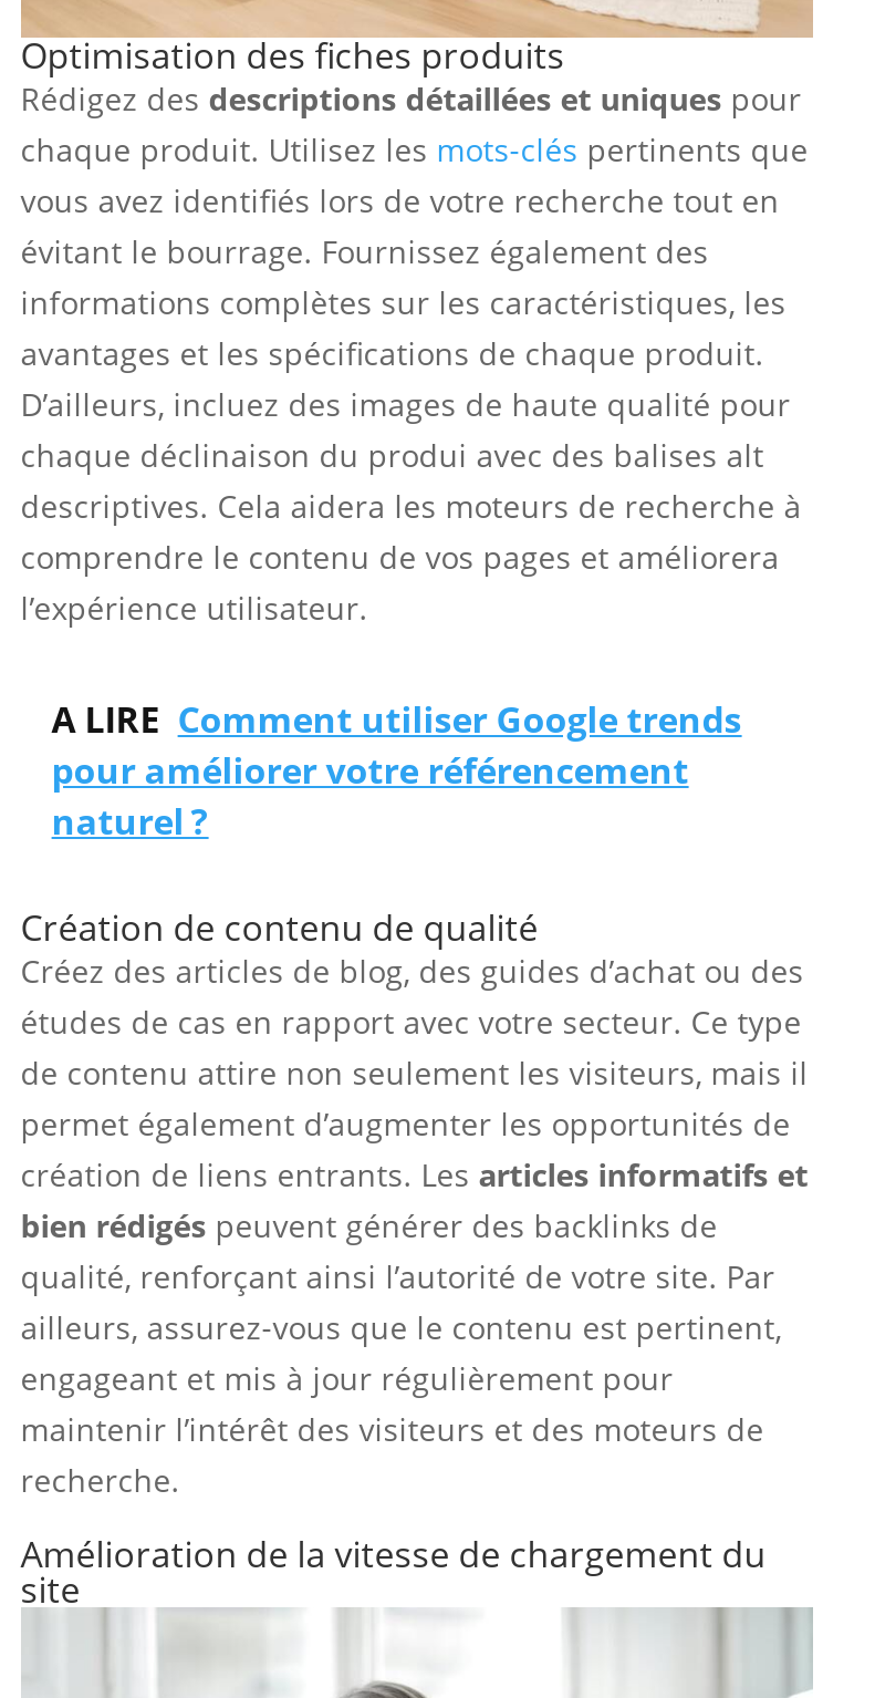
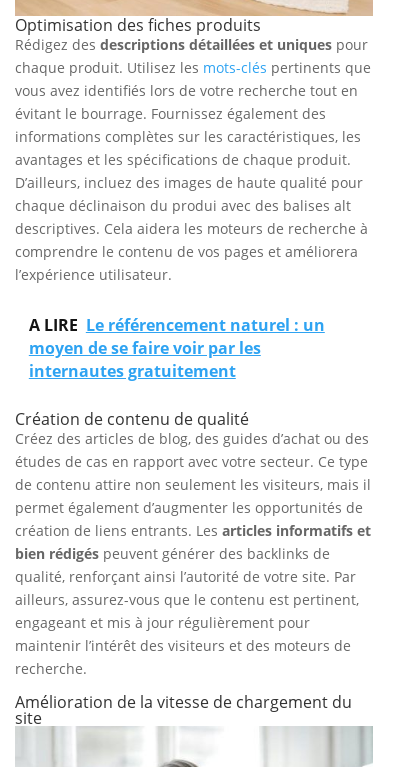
[52,694,742,845] A LIRE Comment utiliser Google trends | pour améliorer votre référencement | naturel ? -> [29,314,325,382] A LIRE Le référencement naturel : un | moyen de se faire voir par les | internautes gratuitement

